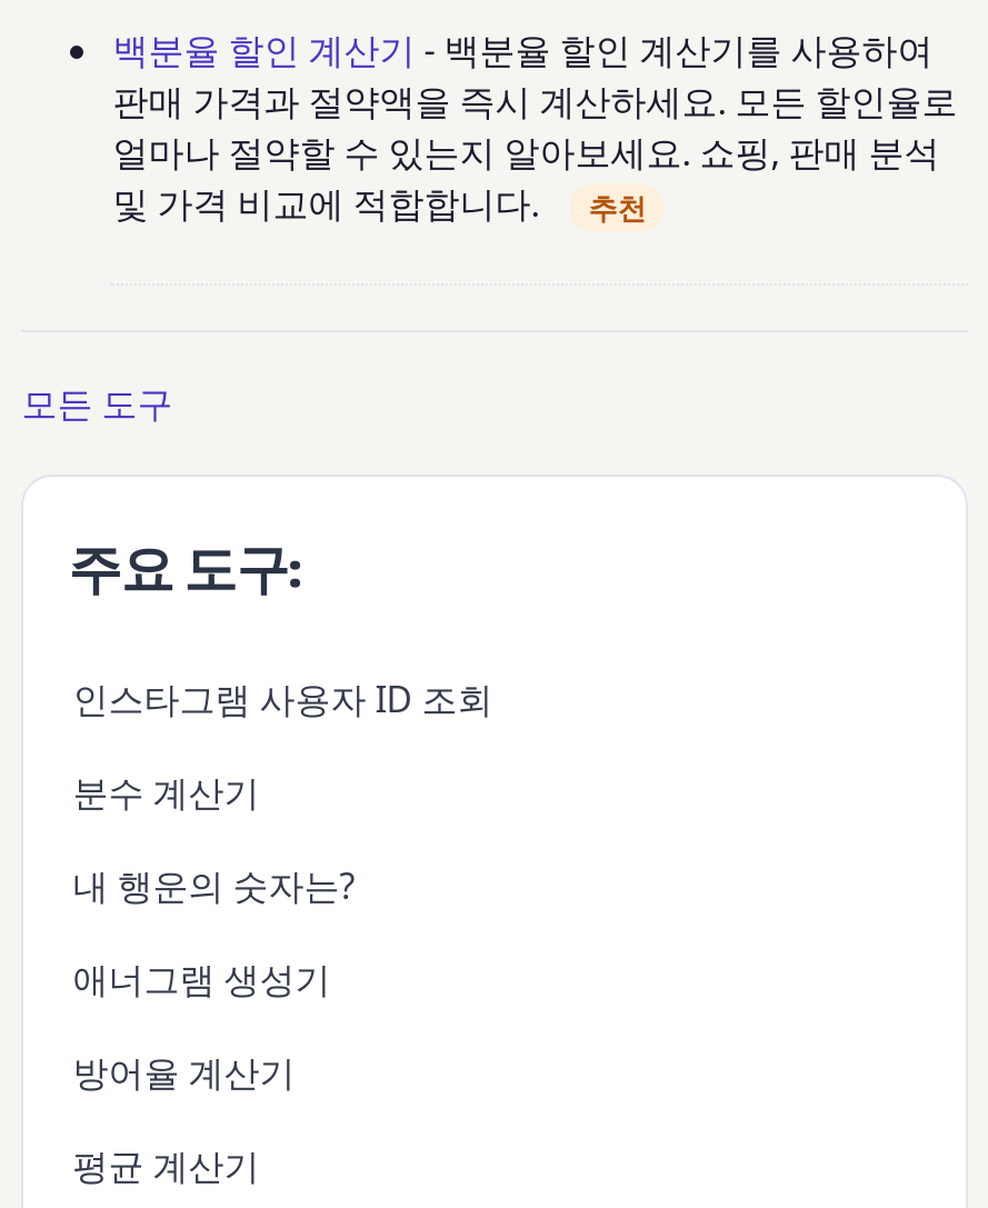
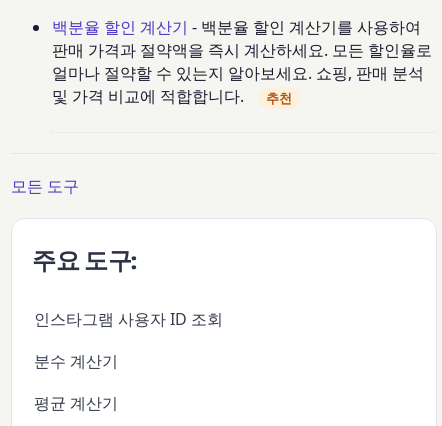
[73,862,355,1097] 내 행운의 숫자는? | 애너그램 생성기 | 방어율 계산기 -> none

